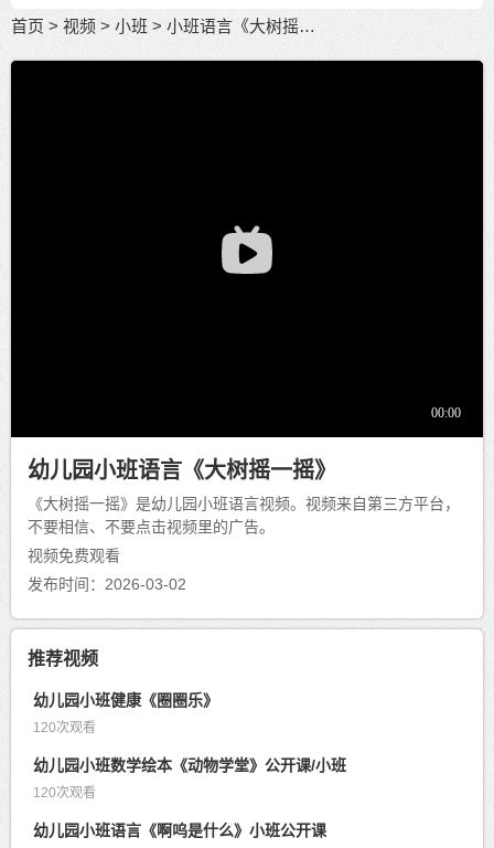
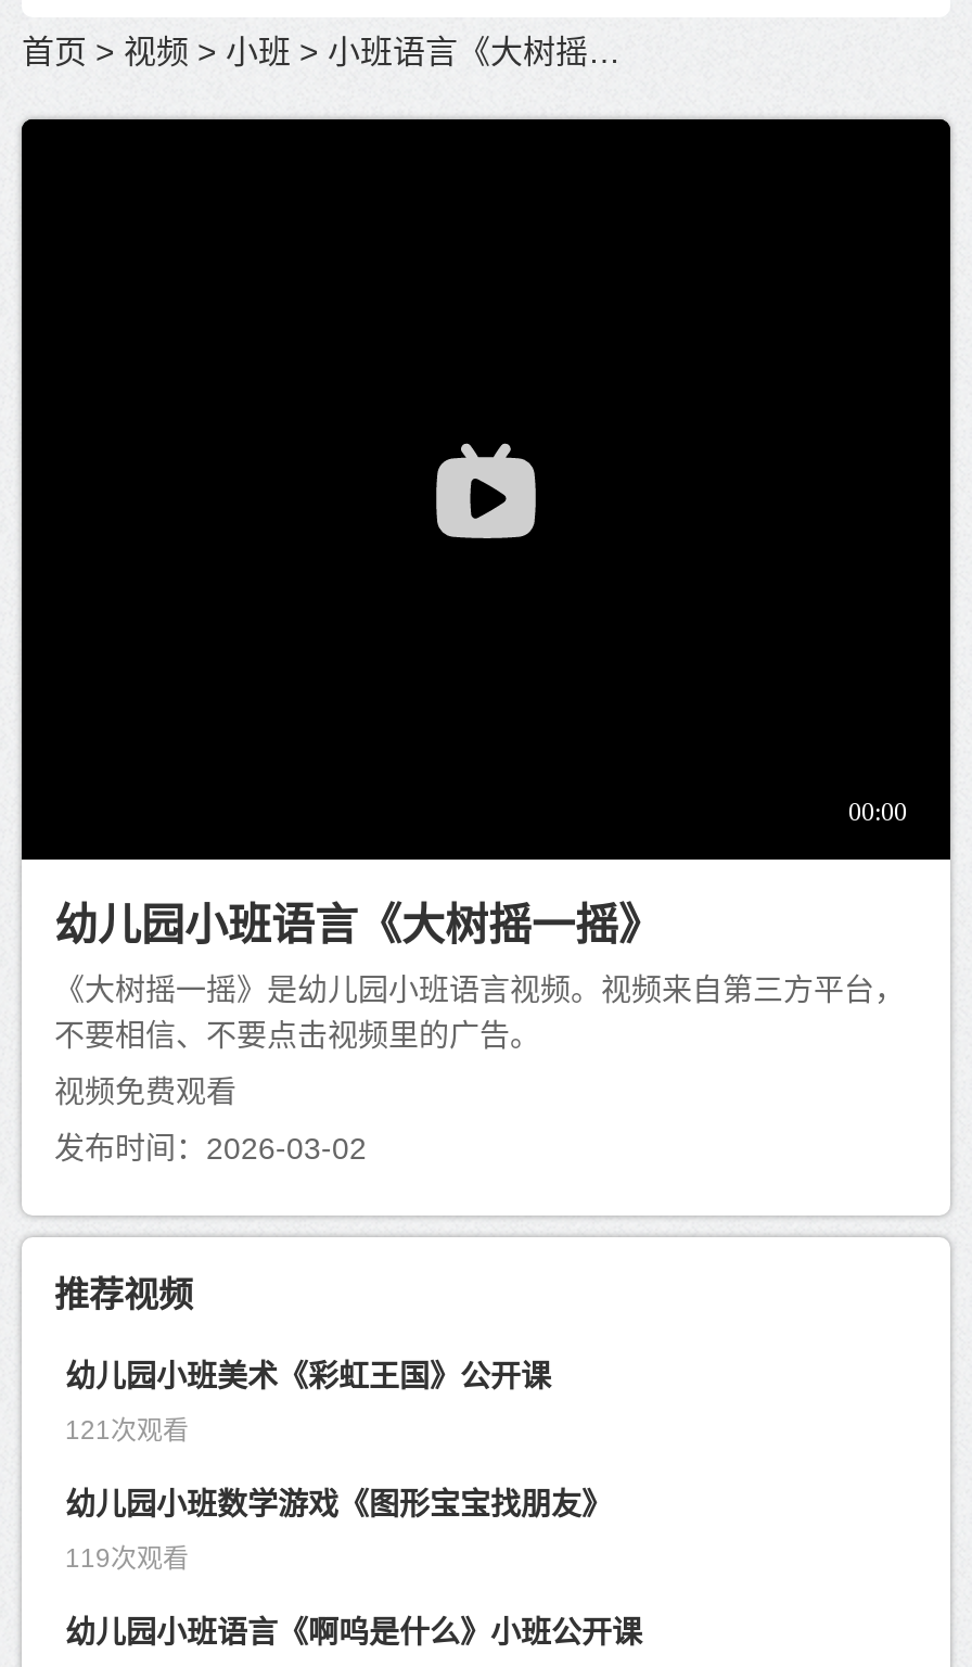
[33,691,218,709] 幼儿园小班健康《圈圈乐》 -> [65,1358,551,1393] 幼儿园小班美术《彩虹王国》公开课
[33,720,96,735] 120次观看 -> [65,1415,189,1445] 121次观看
[33,756,346,774] 幼儿园小班数学绘本《动物学堂》公开课/小班 -> [65,1486,612,1521] 幼儿园小班数学游戏《图形宝宝找朋友》
[33,785,96,800] 120次观看 -> [65,1543,189,1573] 119次观看

